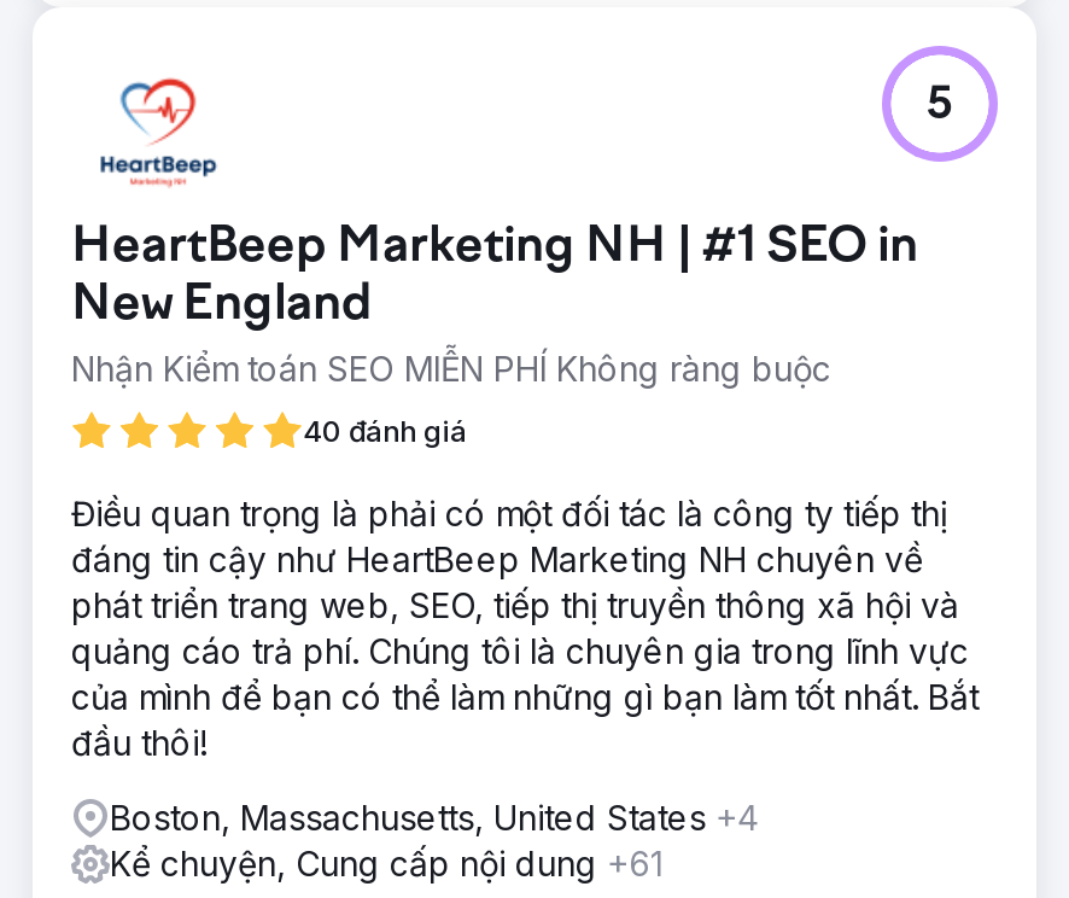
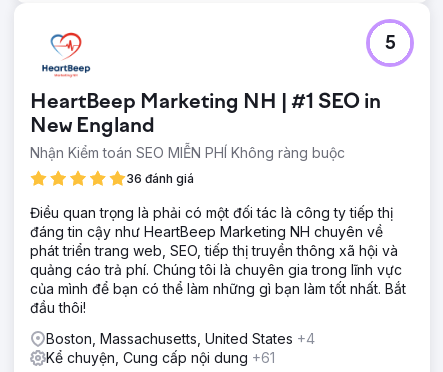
[303,413,467,449] 40 đánh giá -> [126,171,194,186] 36 đánh giá

